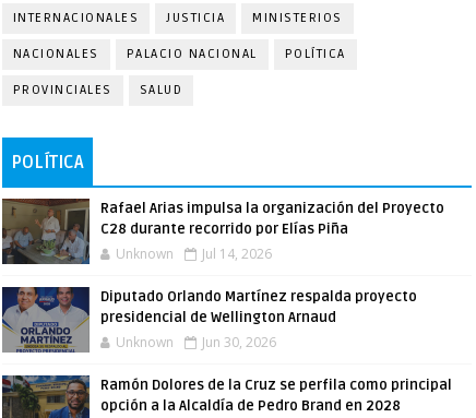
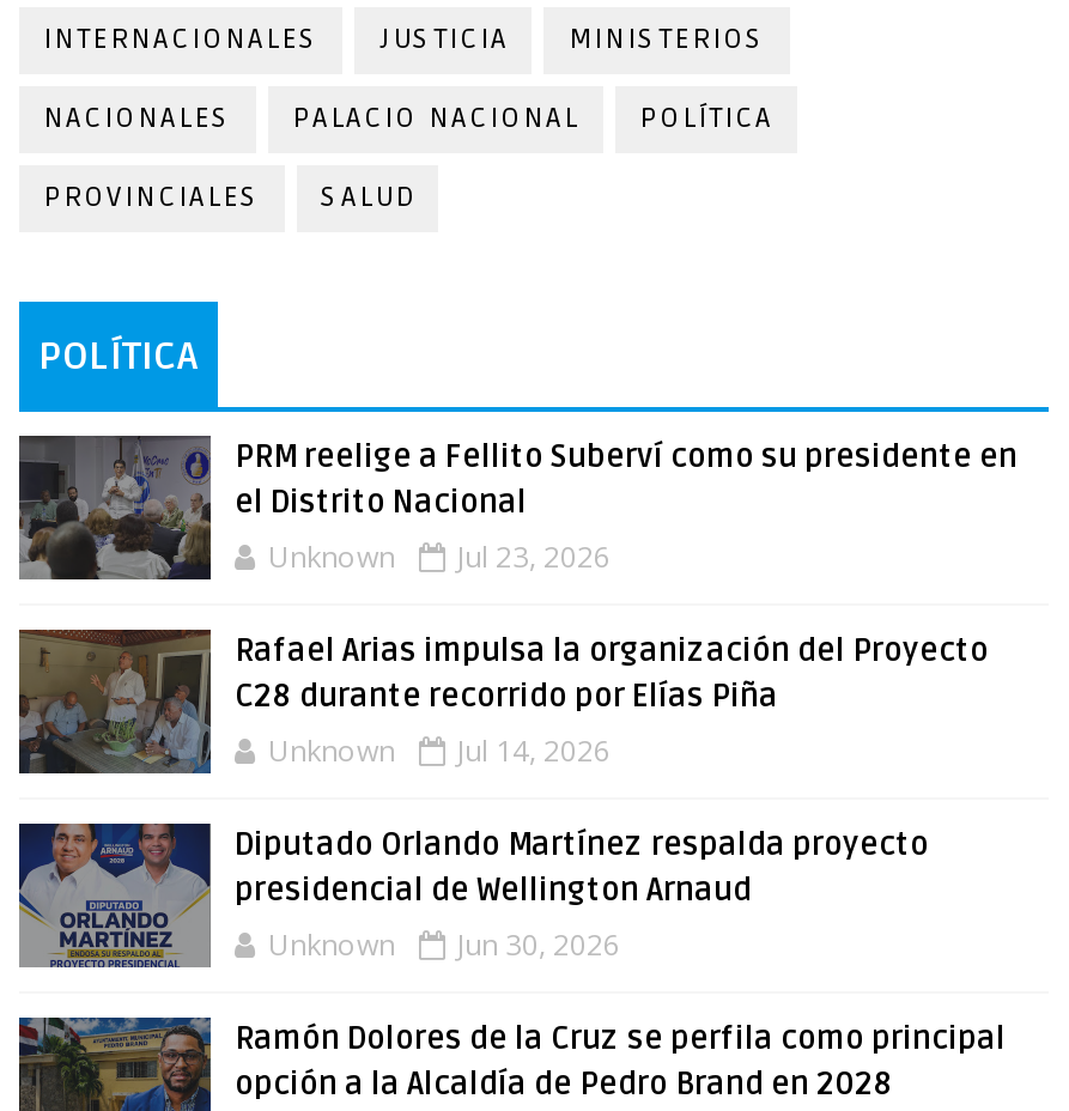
none -> [19,436,1018,579] [image] | PRM reelige a Fellito Suberví como su presidente en | el Distrito Nacional | Unknown | Jul 23, 2026

